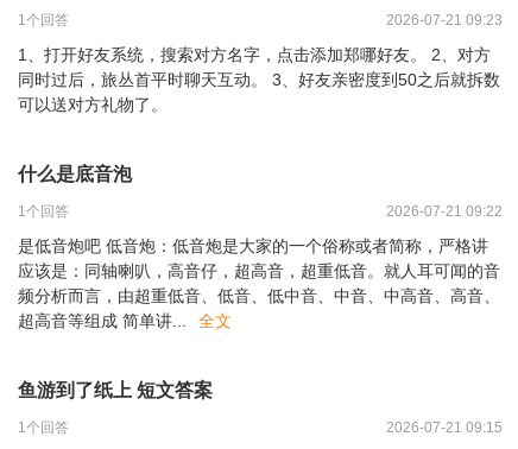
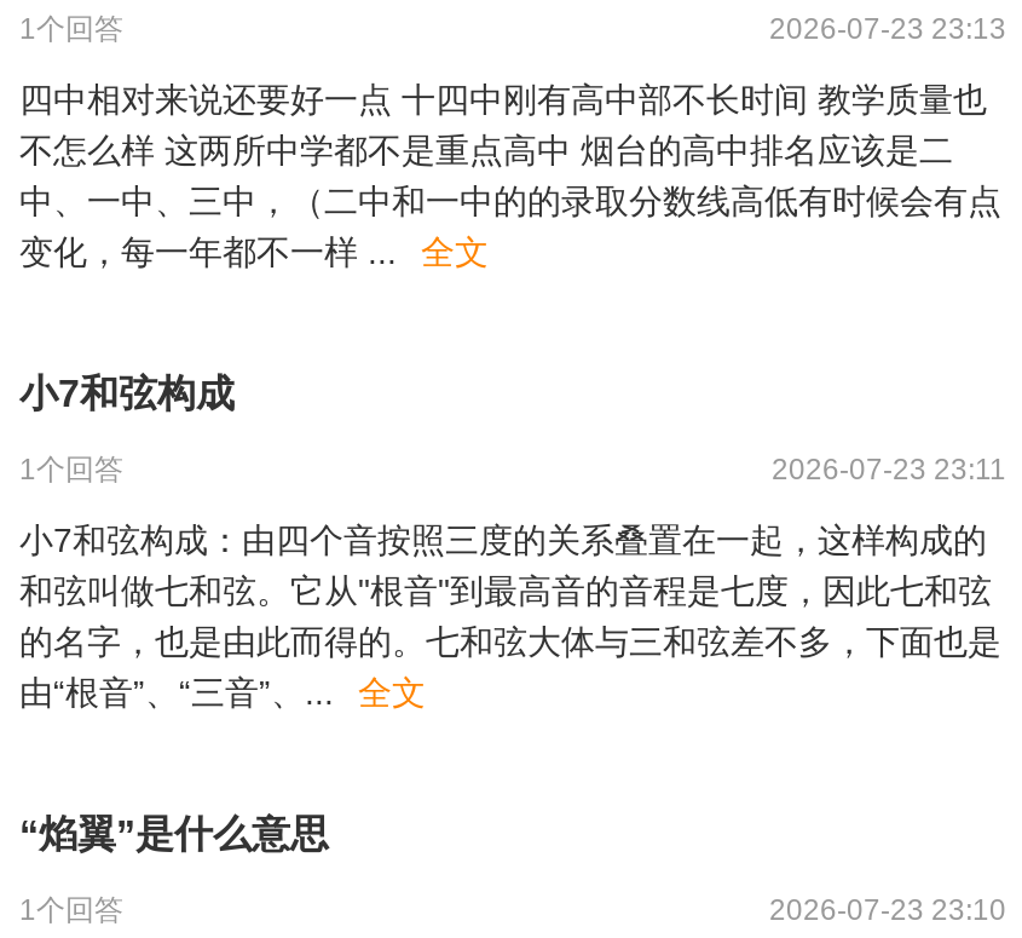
[386,12,503,29] 2026-07-21 09:23 -> [769,12,1006,46] 2026-07-23 23:13
[18,45,500,114] 1、打开好友系统，搜索对方名字，点击添加郑哪好友。 2、对方 | 同时过后，旅丛首平时聊天互动。 3、好友亲密度到50之后就拆数 | 可以送对方礼物了。 -> [19,80,1001,271] 四中相对来说还要好一点 十四中刚有高中部不长时间 教学质量也 | 不怎么样 这两所中学都不是重点高中 烟台的高中排名应该是二 | 中、一中、三中，（二中和一中的的录取分数线高低有时候会有点 | 变化，每一年都不一样... | 全文
[18,164,132,184] 什么是底音泡 -> [19,373,235,414] 小7和弦构成
[386,203,503,220] 2026-07-21 09:22 -> [772,453,1006,487] 2026-07-23 23:11
[18,236,500,330] 是低音炮吧 低音炮：低音炮是大家的一个俗称或者简称，严格讲 | 应该是：同轴喇叭，高音仔，超高音，超重低音。就人耳可闻的音 | 频分析而言，由超重低音、低音、低中音、中音、中高音、高音、 | 超高音等组成 简单讲... -> [19,520,1001,712] 小7和弦构成：由四个音按照三度的关系叠置在一起，这样构成的 | 和弦叫做七和弦。它从"根音"到最高音的音程是七度，因此七和弦 | 的名字，也是由此而得的。七和弦大体与三和弦差不多，下面也是 | 由“根音”、“三音”、...
[18,380,213,400] 鱼游到了纸上 短文答案 -> [19,813,329,854] “焰翼”是什么意思
[386,419,503,436] 2026-07-21 09:15 -> [769,893,1006,927] 2026-07-23 23:10

